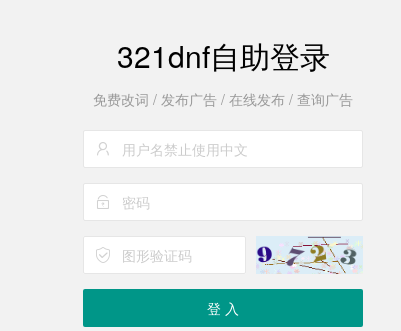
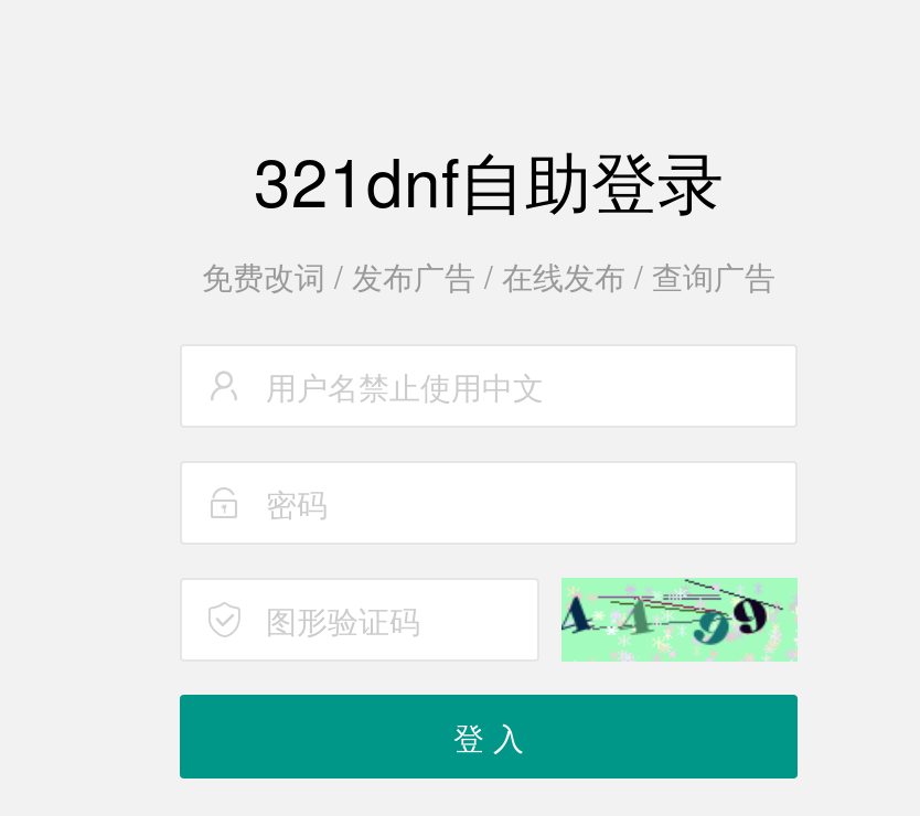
[256,236,362,275] [image] -> [559,578,798,662] [image]

